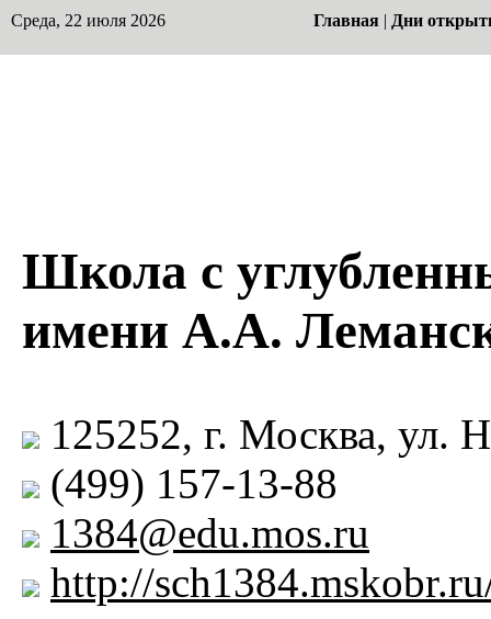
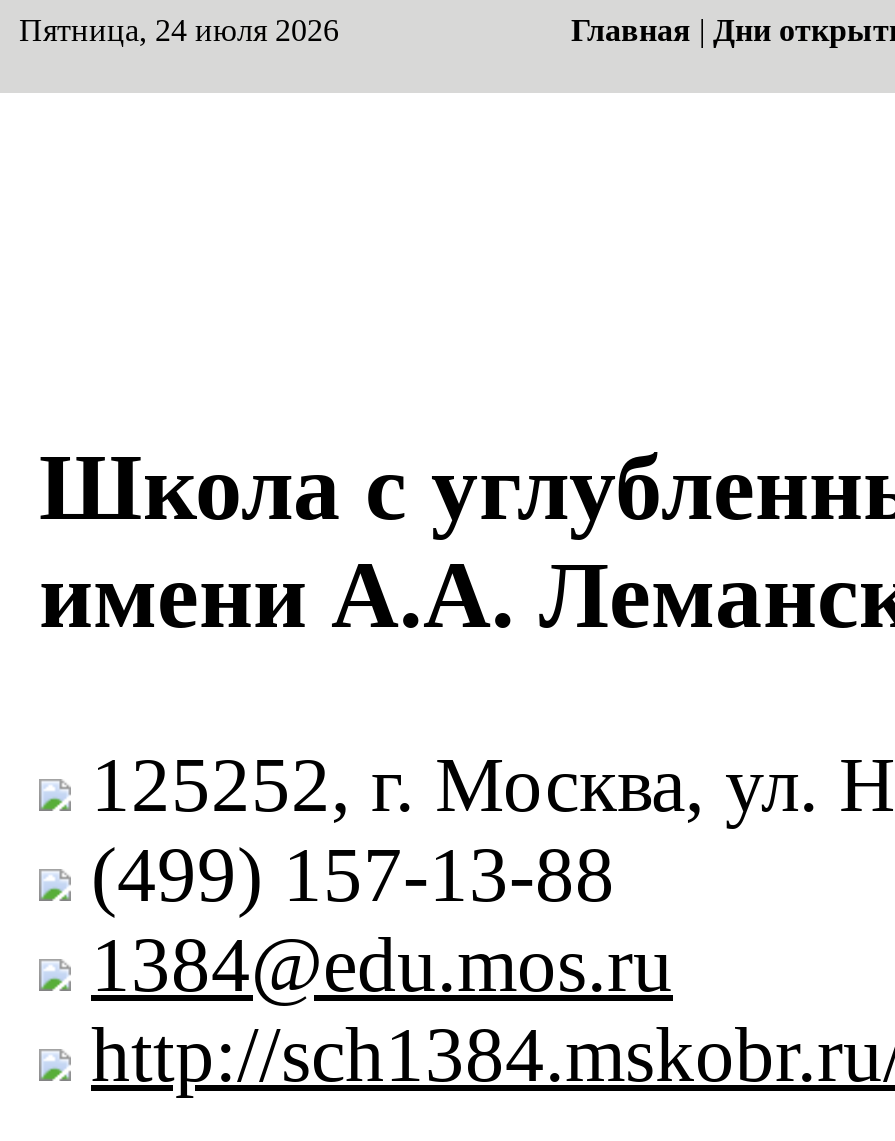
[11,11,165,30] Среда, 22 июля 2026 -> [19,13,339,47] Пятница, 24 июля 2026

